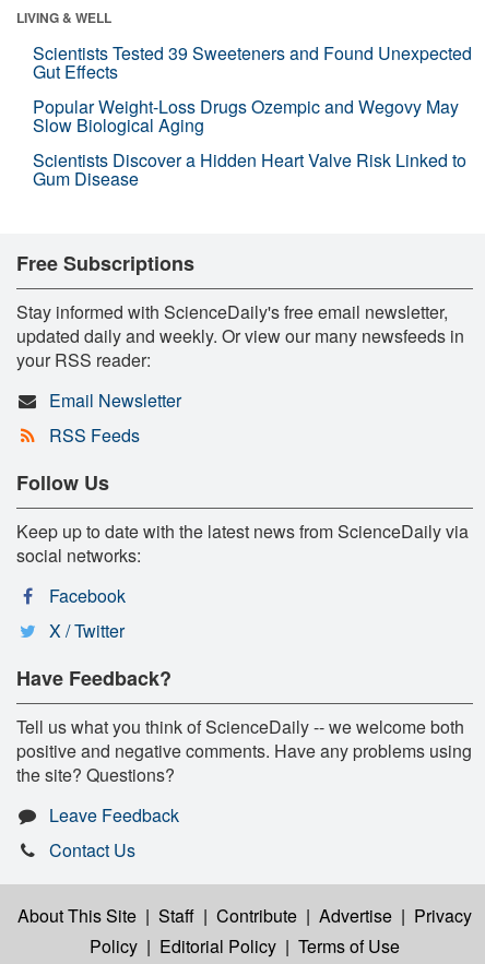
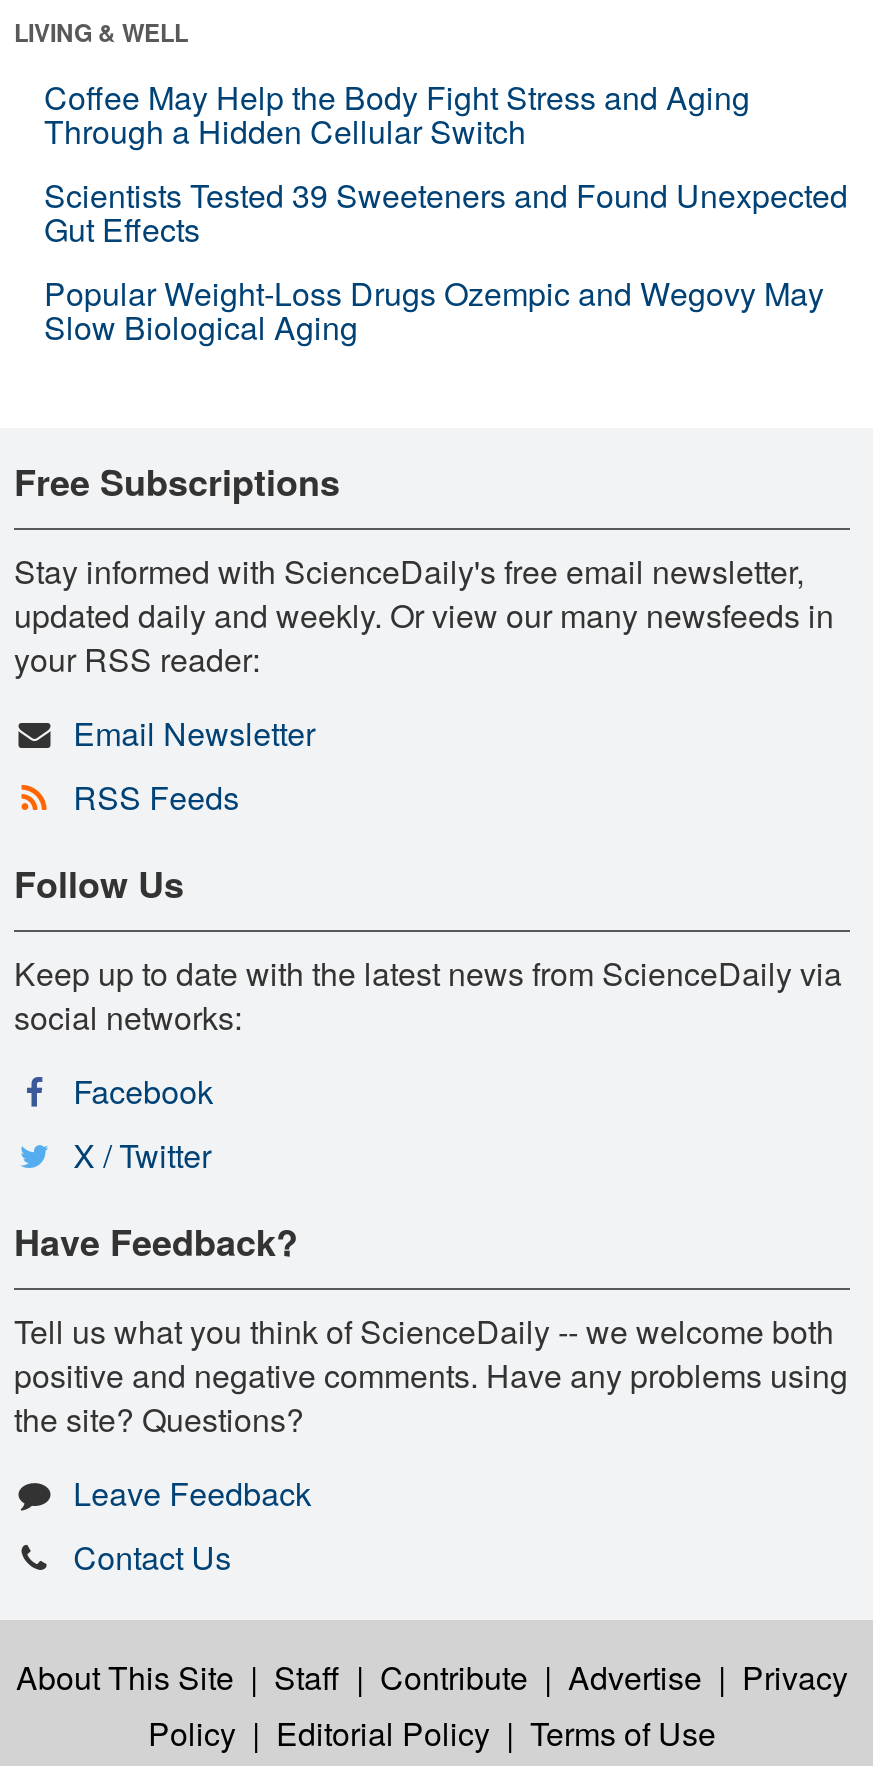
none -> [44,74,750,154] Coffee May Help the Body Fight Stress and Aging | Through a Hidden Cellular Switch
moved [33,40,472,137] -> [44,172,848,350]: Scientists Tested 39 Sweeteners and Found Unexpected | Gut Effects | Popular Weight-Loss Drugs Ozempic and Wegovy May | Slow Biological Aging
[33,147,466,191] Scientists Discover a Hidden Heart Valve Risk Linked to | Gum Disease -> none

